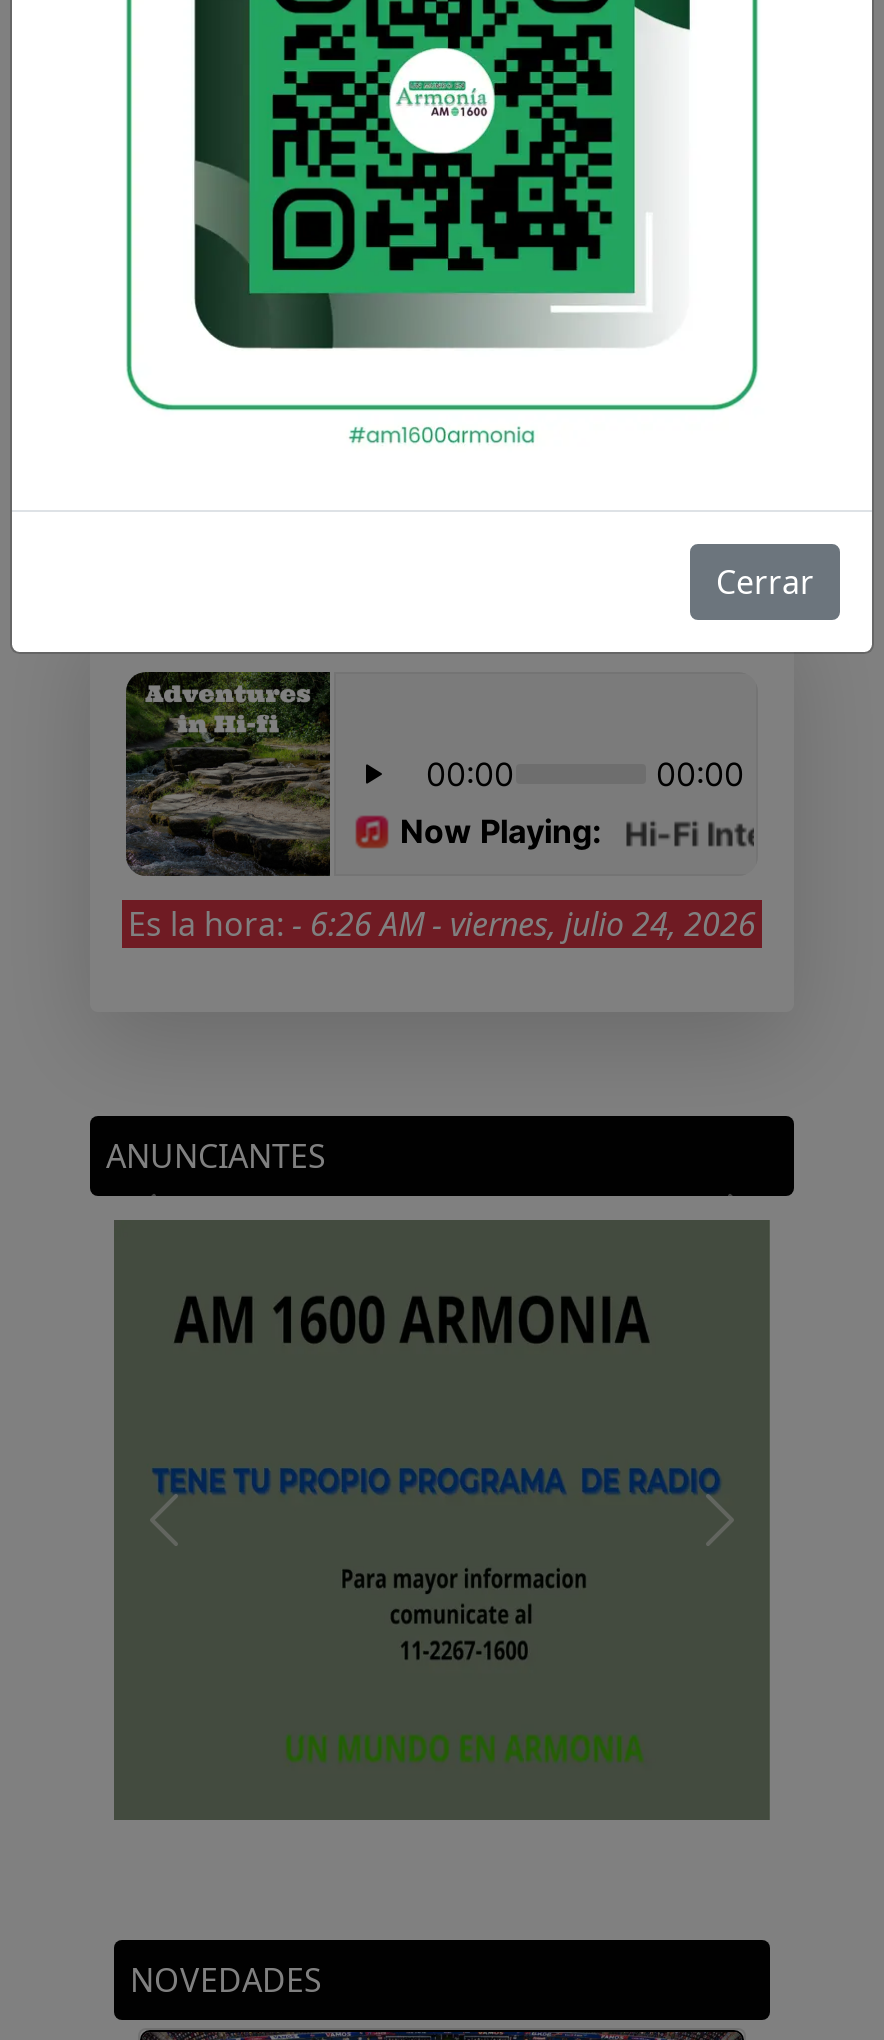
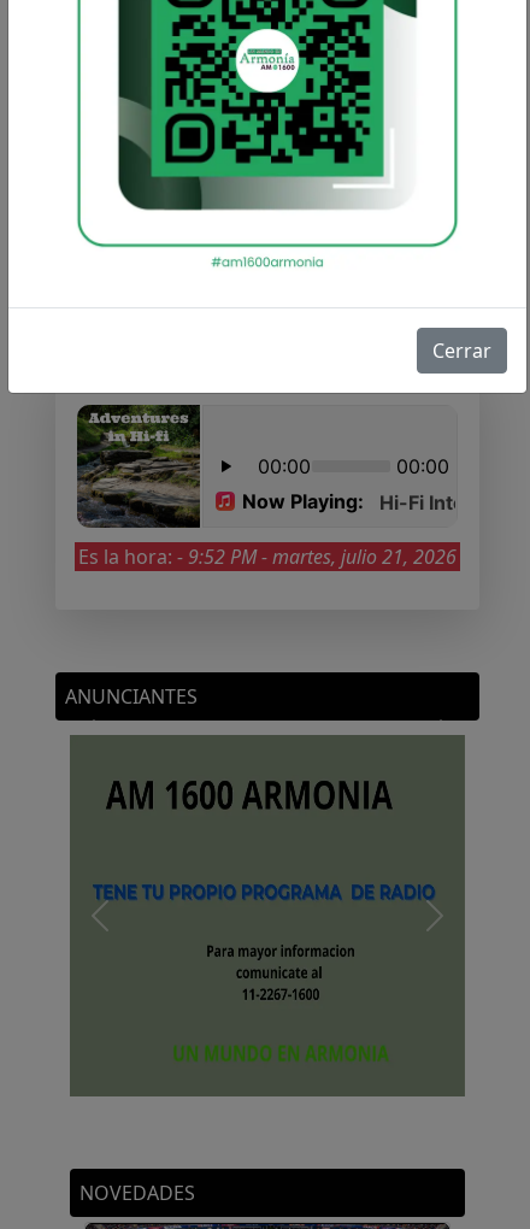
[128,901,756,945] Es la hora:-6:26 AM - viernes, julio 24, 2026 -> [78,543,457,569] Es la hora:-9:52 PM - martes, julio 21, 2026

